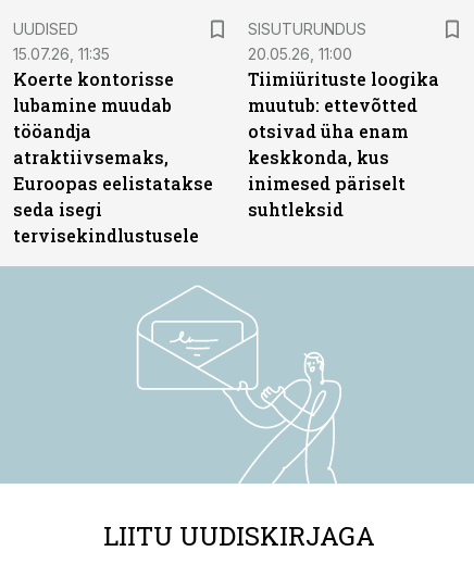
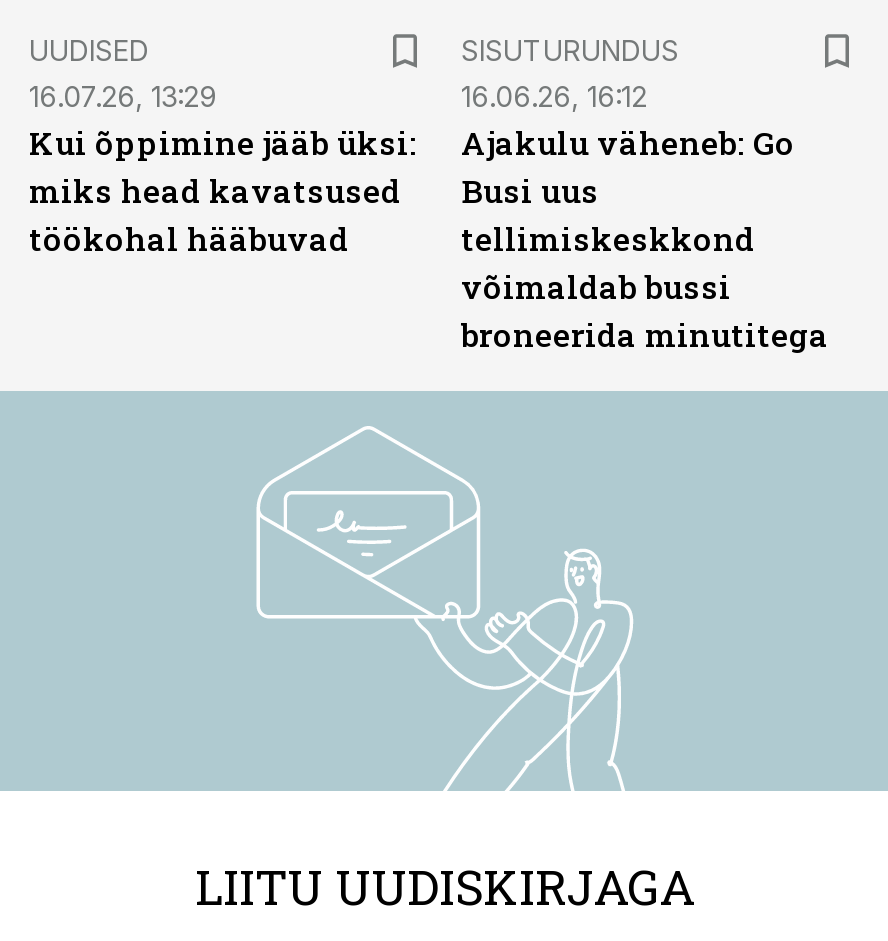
[13,45,213,247] 15.07.26, 11:35 | Koerte kontorisse | lubamine muudab | tööandja | atraktiivsemaks, | Euroopas eelistatakse | seda isegi | tervisekindlustusele -> [29,79,417,259] 16.07.26, 13:29 | Kui õppimine jääb üksi: | miks head kavatsused | töökohal hääbuvad
[248,45,439,221] 20.05.26, 11:00 | Tiimiürituste loogika | muutub: ettevõtted | otsivad üha enam | keskkonda, kus | inimesed päriselt | suhtleksid -> [461,79,829,355] 16.06.26, 16:12 | Ajakulu väheneb: Go | Busi uus | tellimiskeskkond | võimaldab bussi | broneerida minutitega

